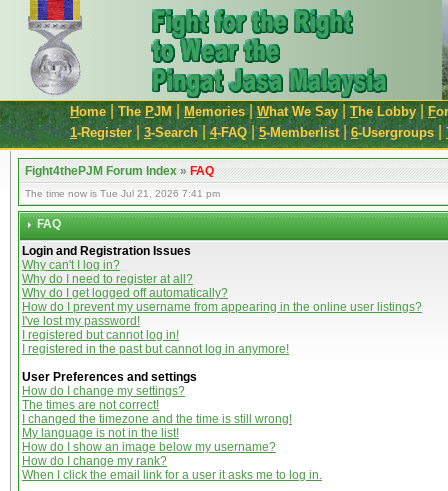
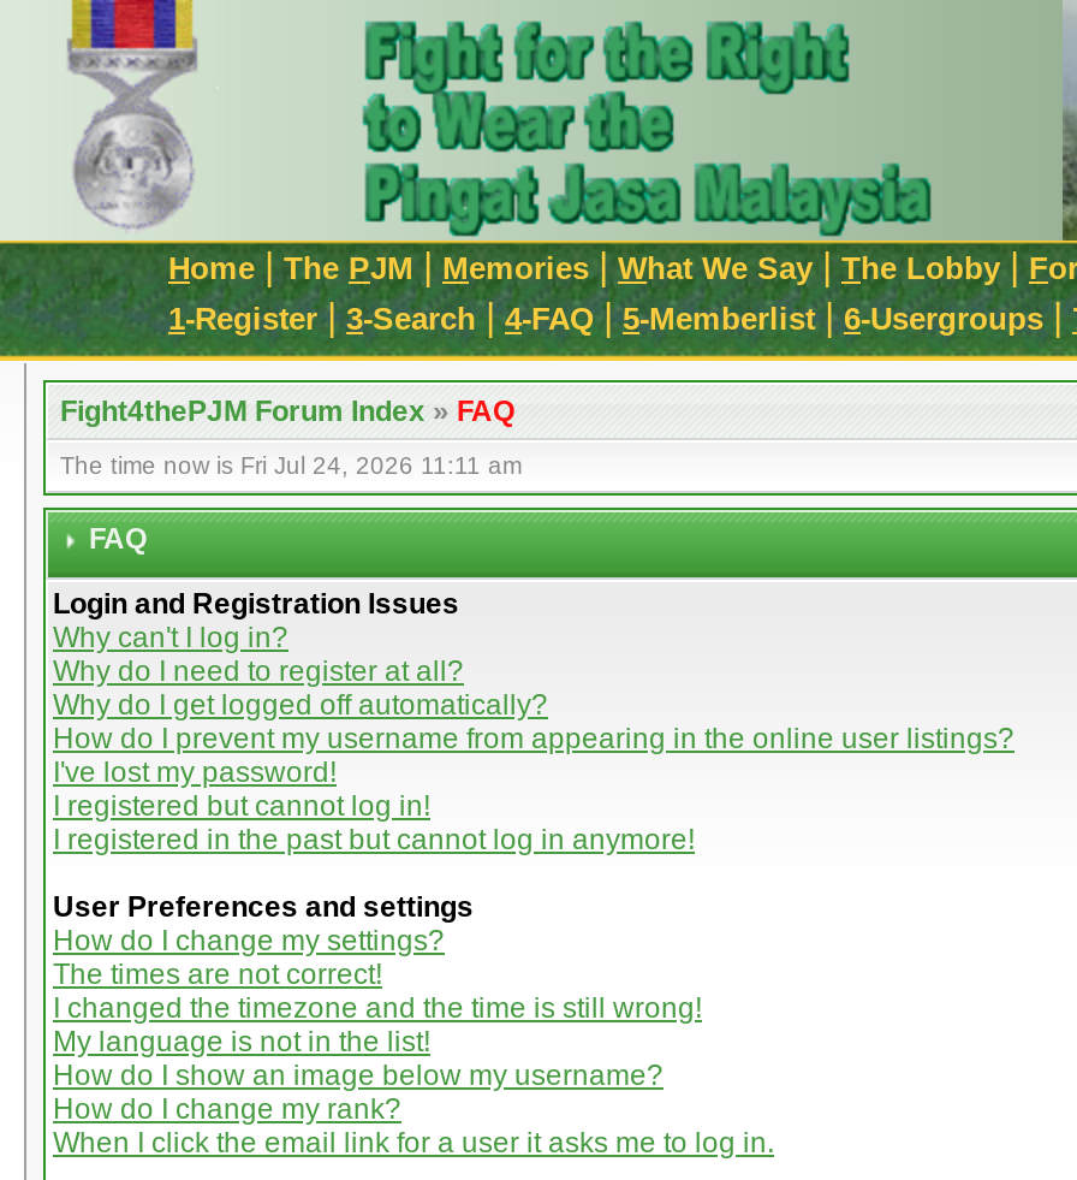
[25,188,220,199] The time now is Tue Jul 21, 2026 7:41 pm -> [60,452,522,479] The time now is Fri Jul 24, 2026 11:11 am

